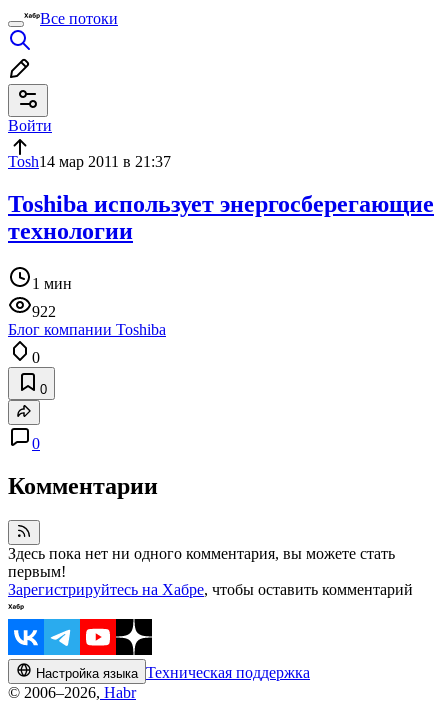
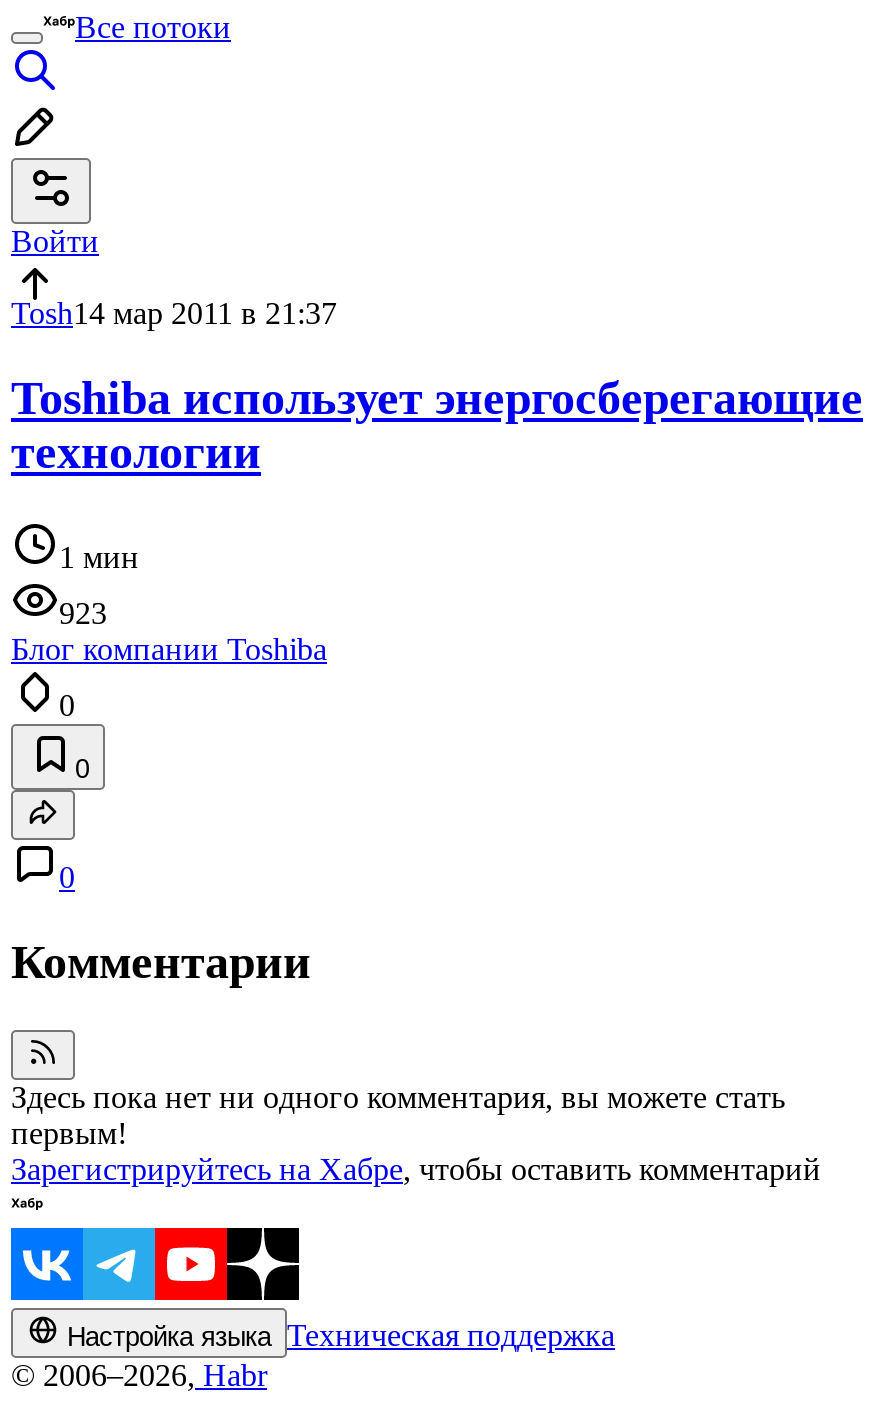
[32,303,56,320] 922 -> [59,596,107,630] 923

